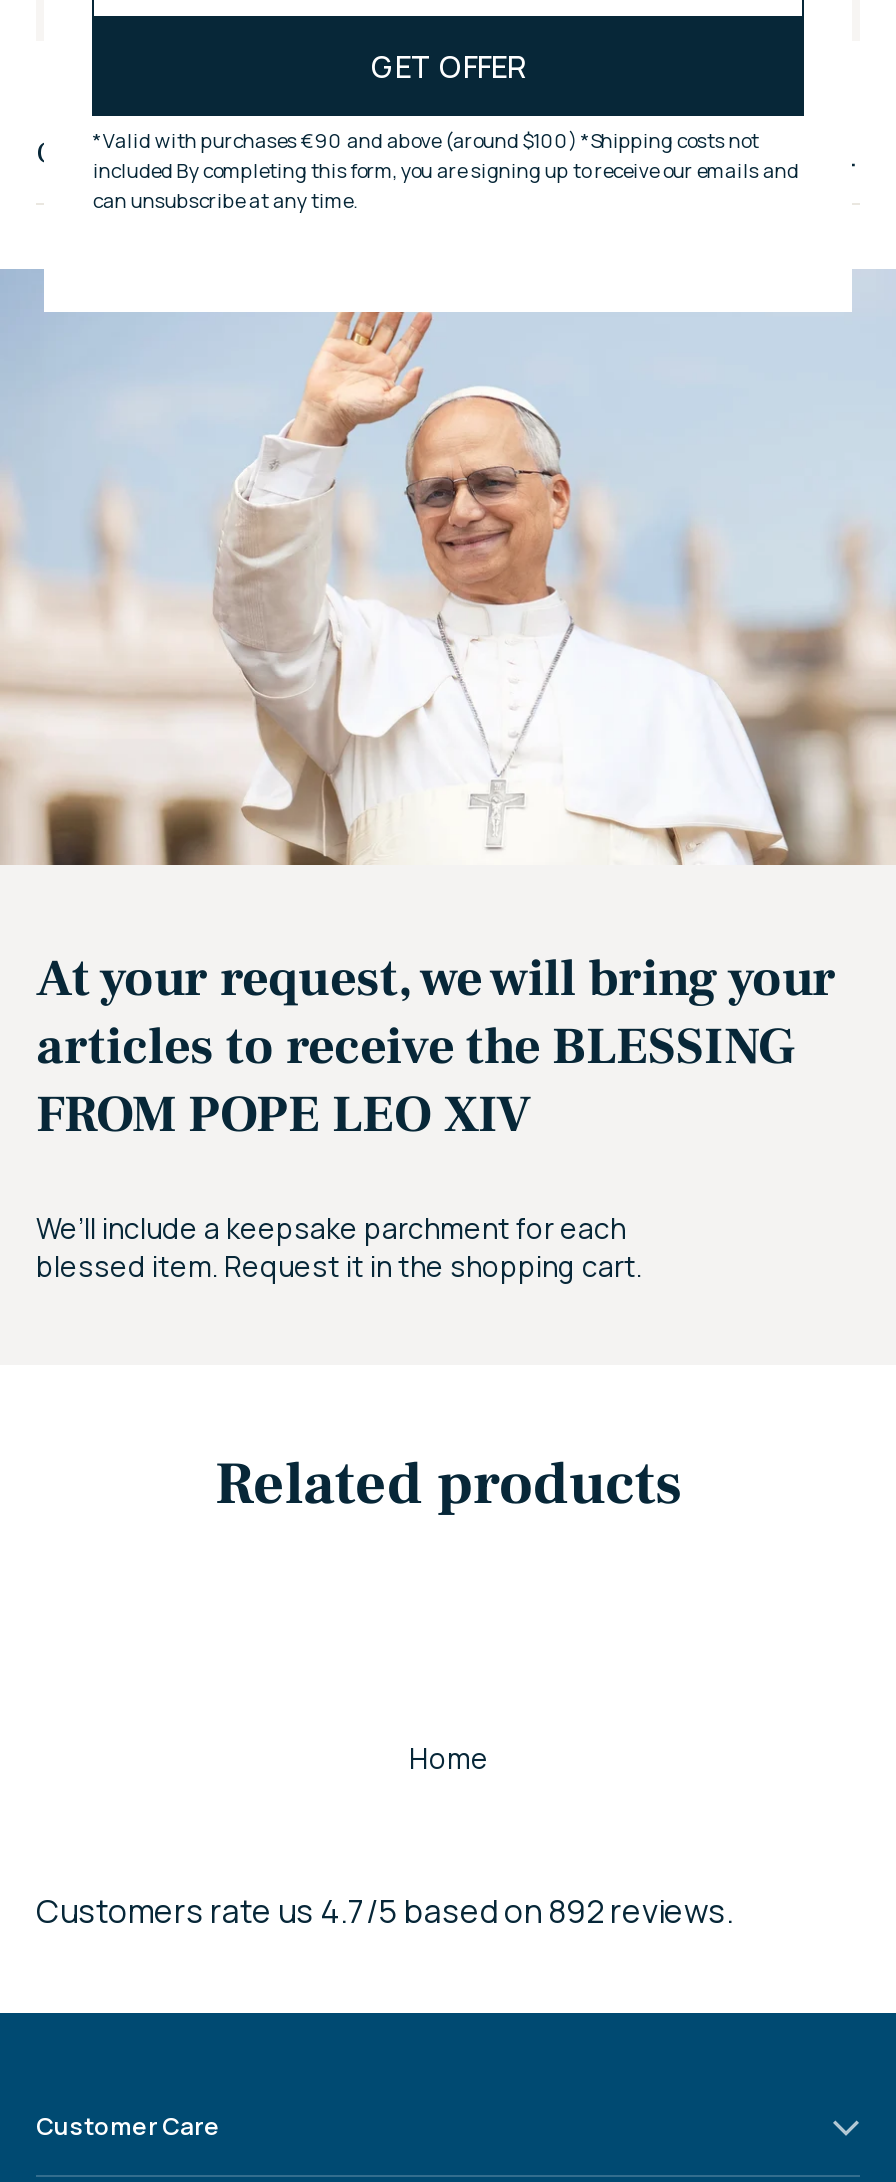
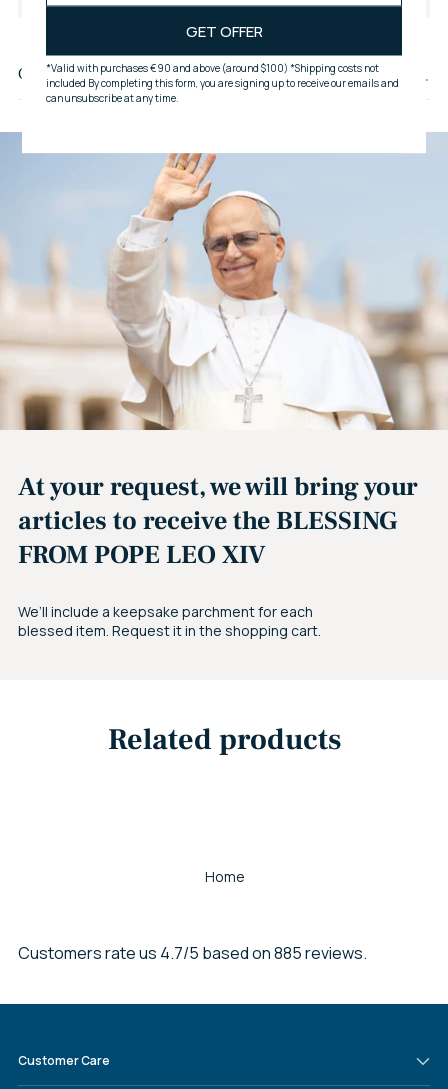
[36,1889,734,1933] Customers rate us 4.7/5 based on 892 reviews. -> [18,941,367,963] Customers rate us 4.7/5 based on 885 reviews.

